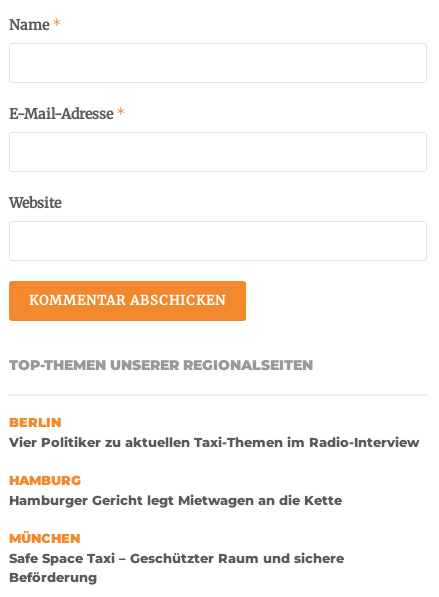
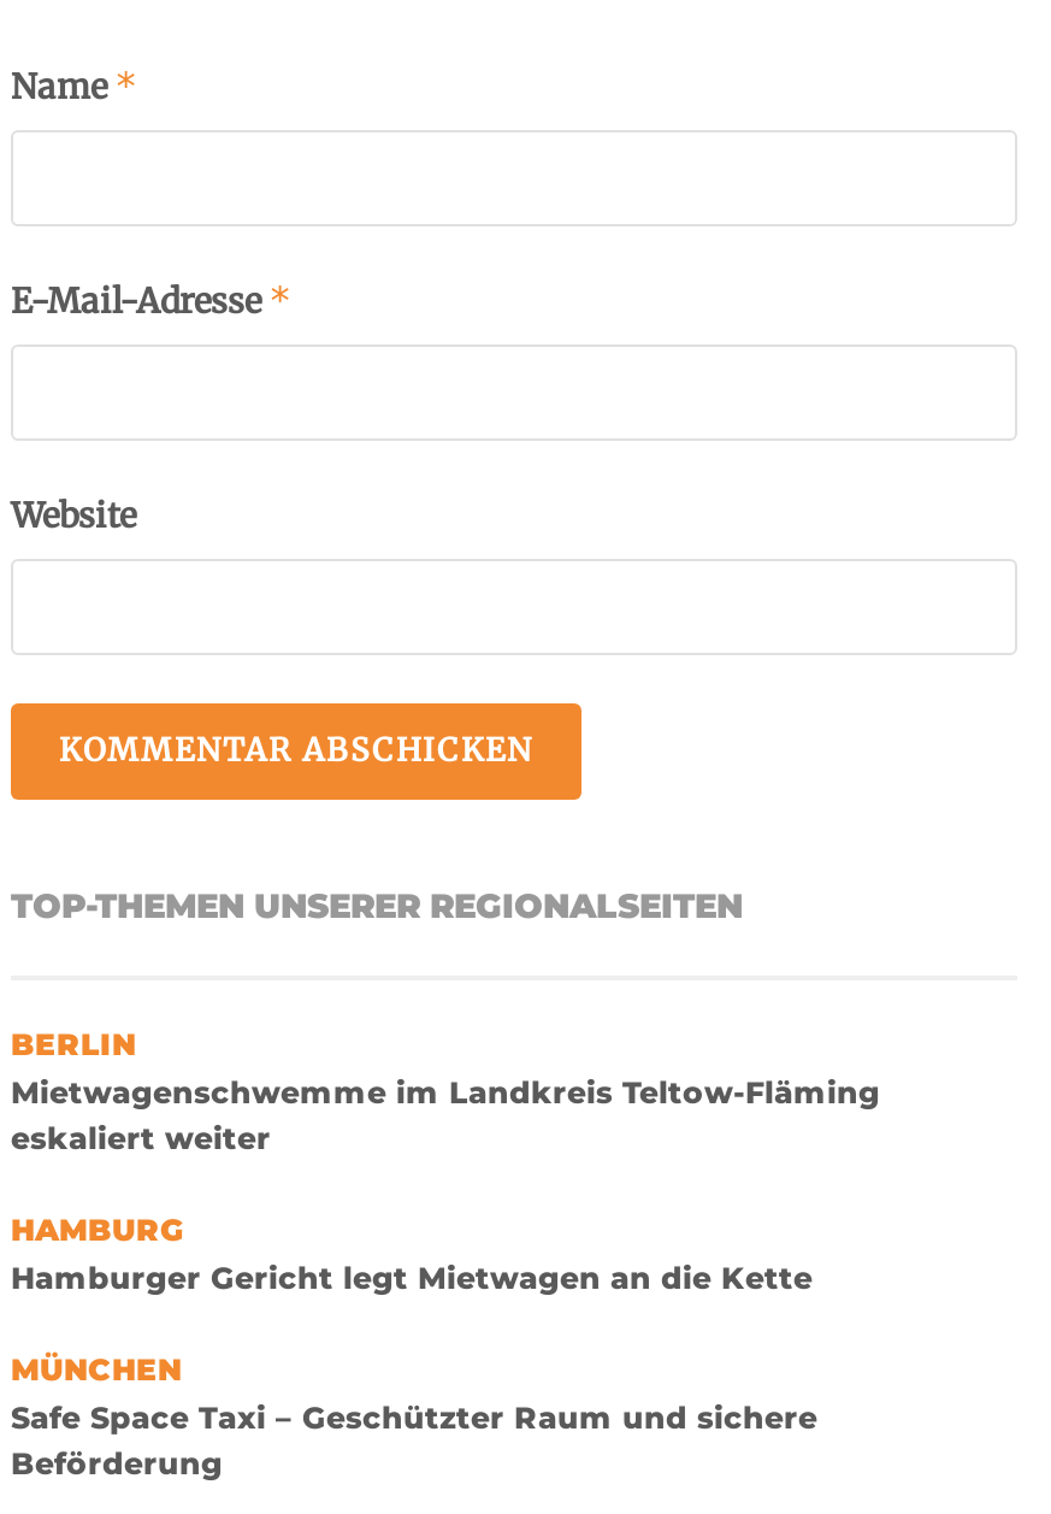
[9,435,419,450] Vier Politiker zu aktuellen Taxi-Themen im Radio-Interview -> [11,1075,880,1157] Mietwagenschwemme im Landkreis Teltow-Fläming | eskaliert weiter

